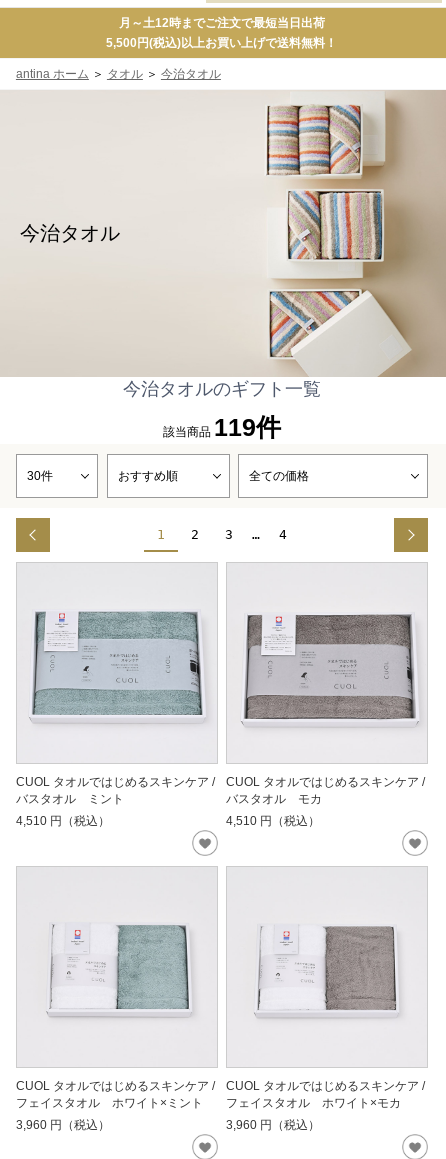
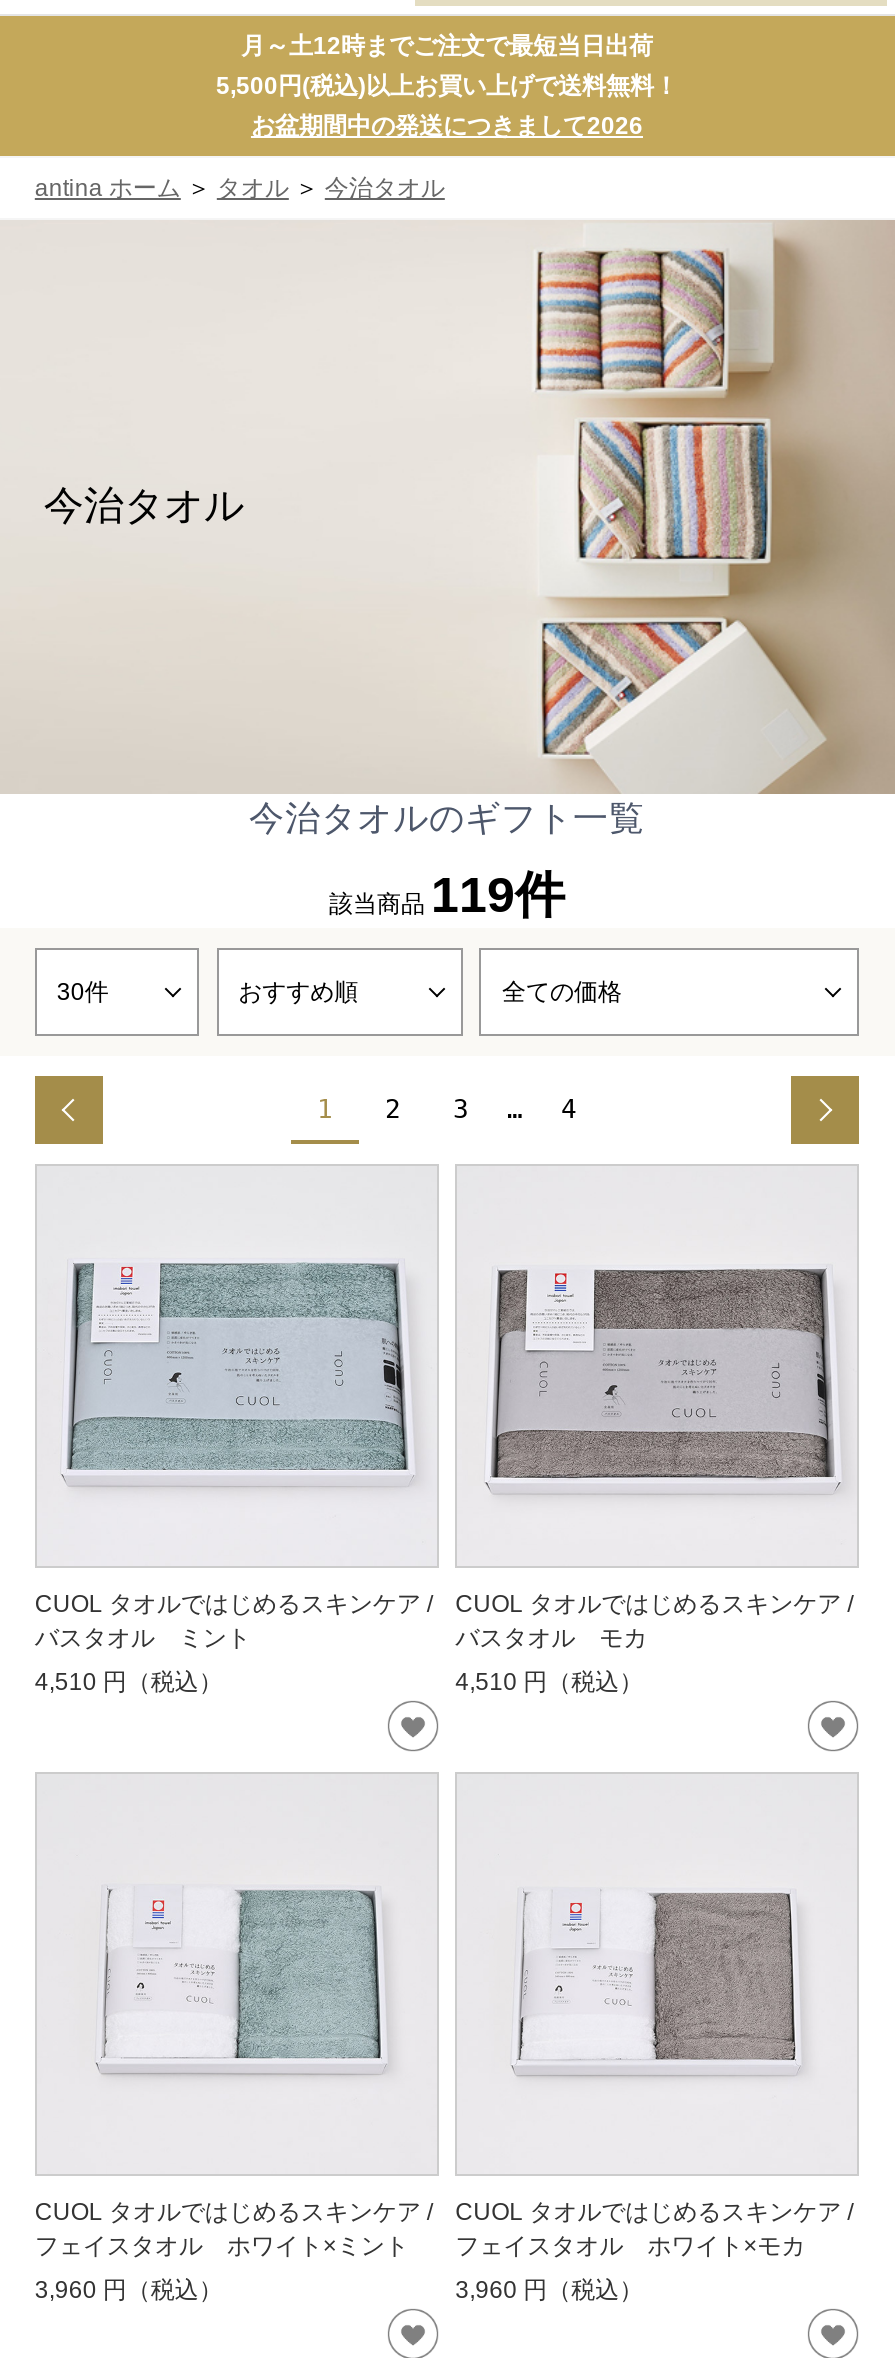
none -> [251,112,643,140] お盆期間中の発送につきまして2026

